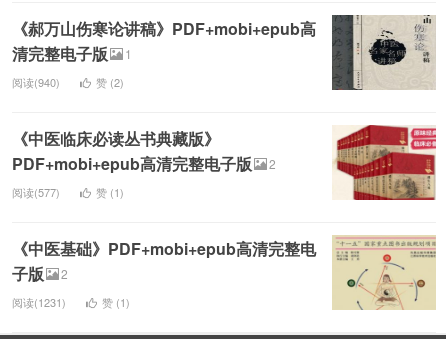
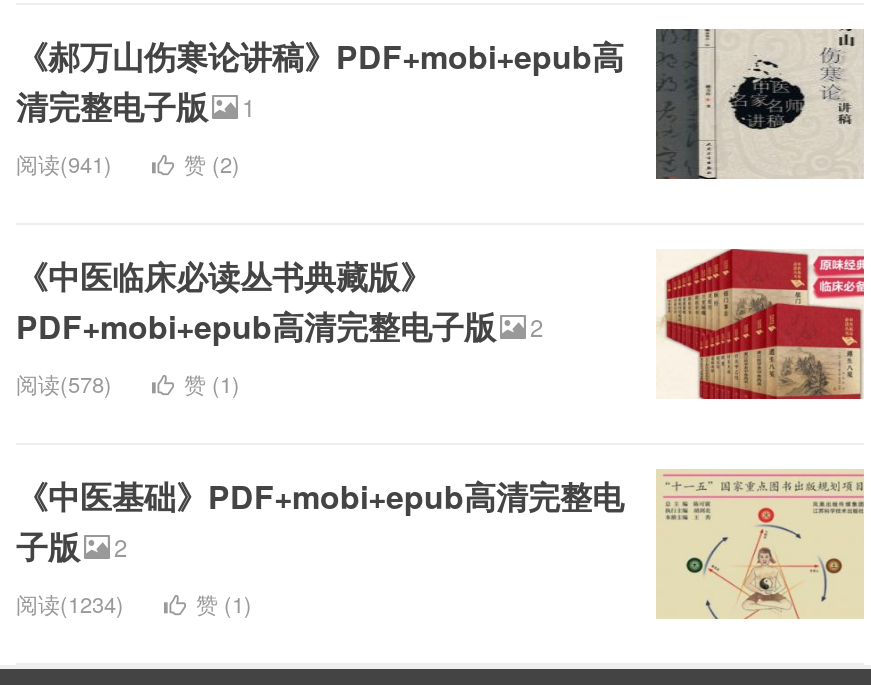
[12,74,60,90] 阅读(940) -> [16,147,112,179] 阅读(941)
[12,184,60,200] 阅读(577) -> [16,367,112,399] 阅读(578)
[12,294,66,310] 阅读(1231) -> [16,587,124,619] 阅读(1234)

